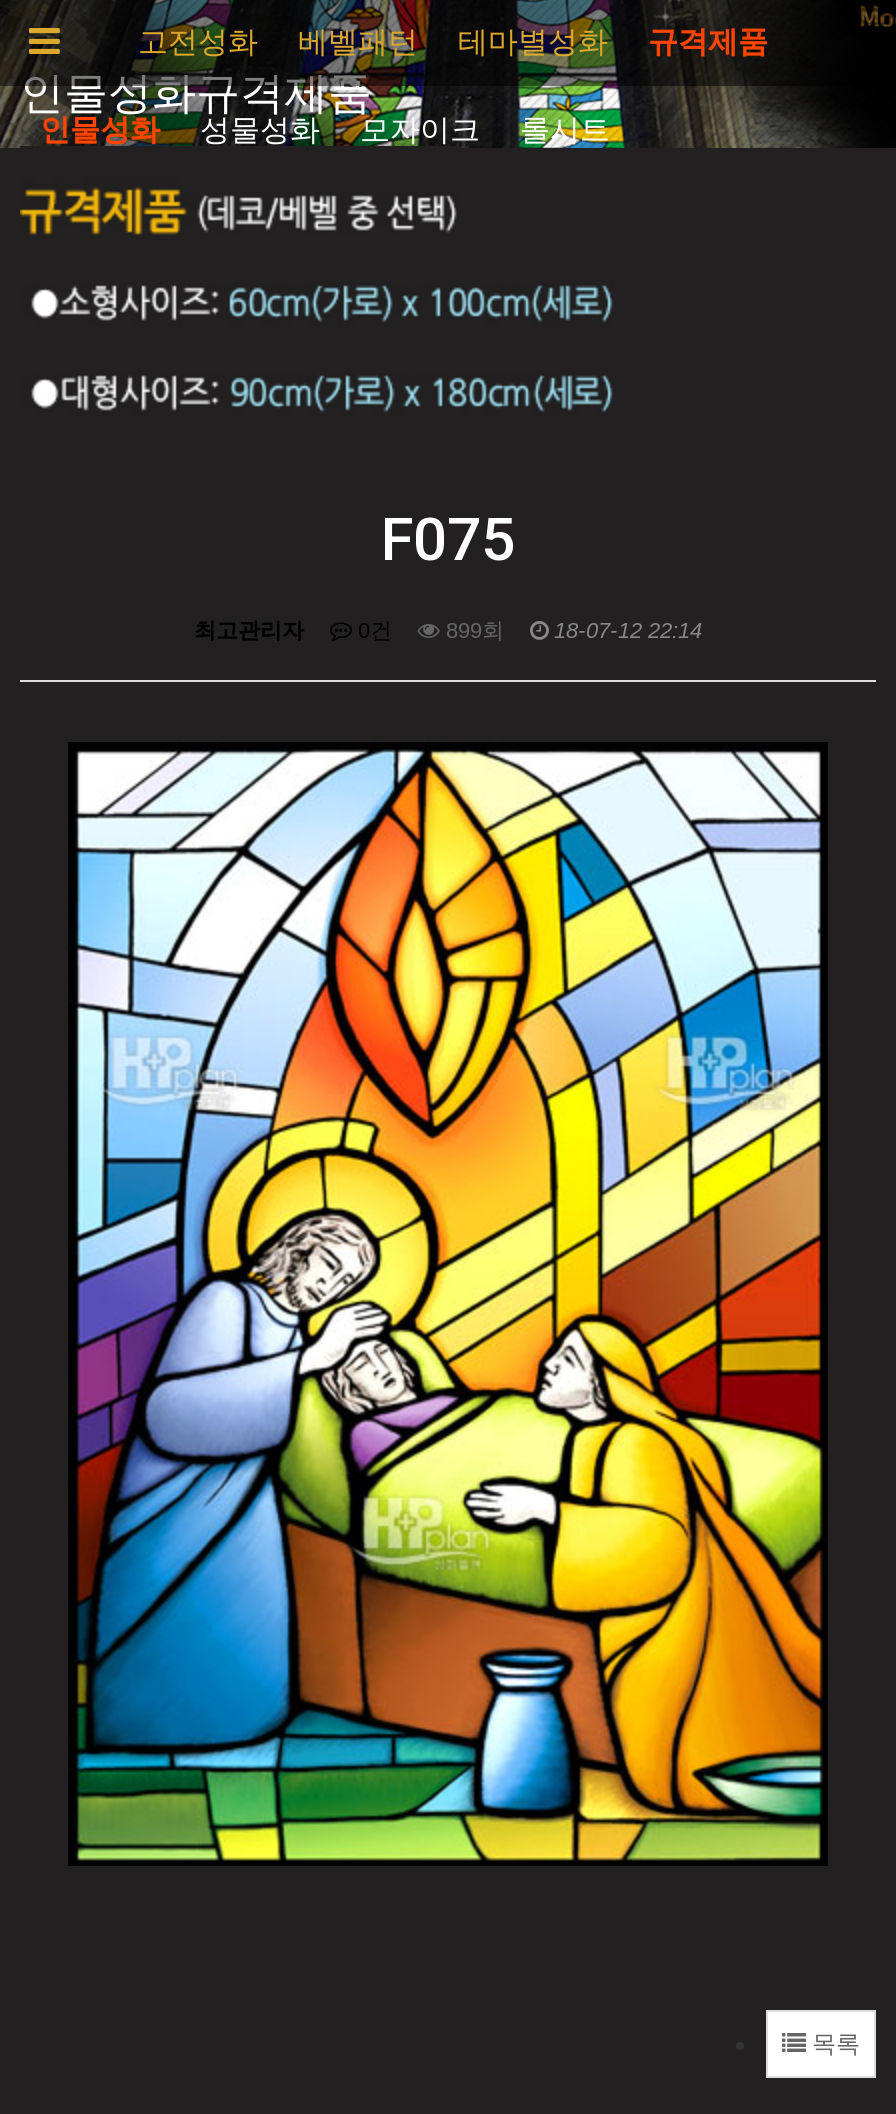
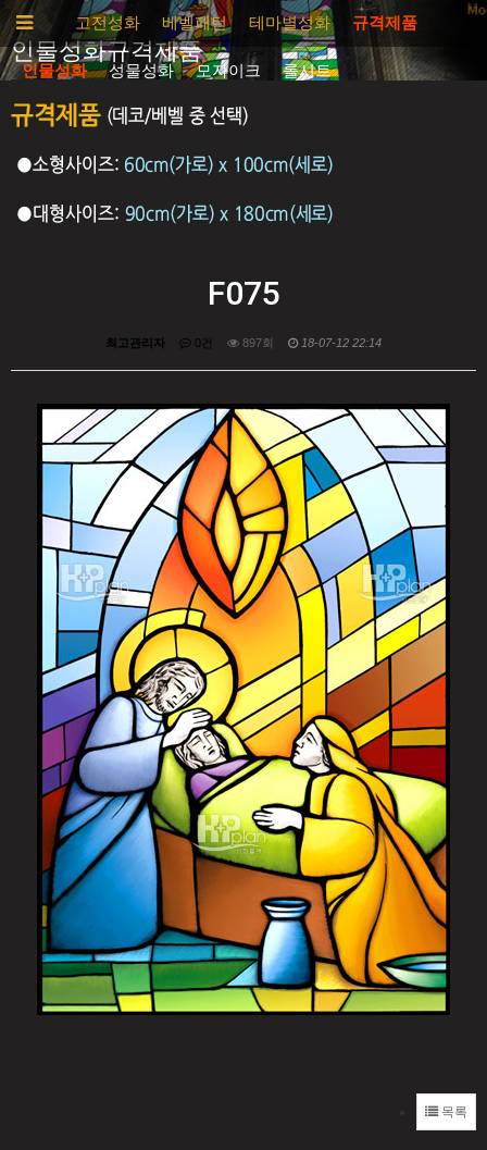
[440,618,504,642] 899회 -> [239,336,274,349] 897회

